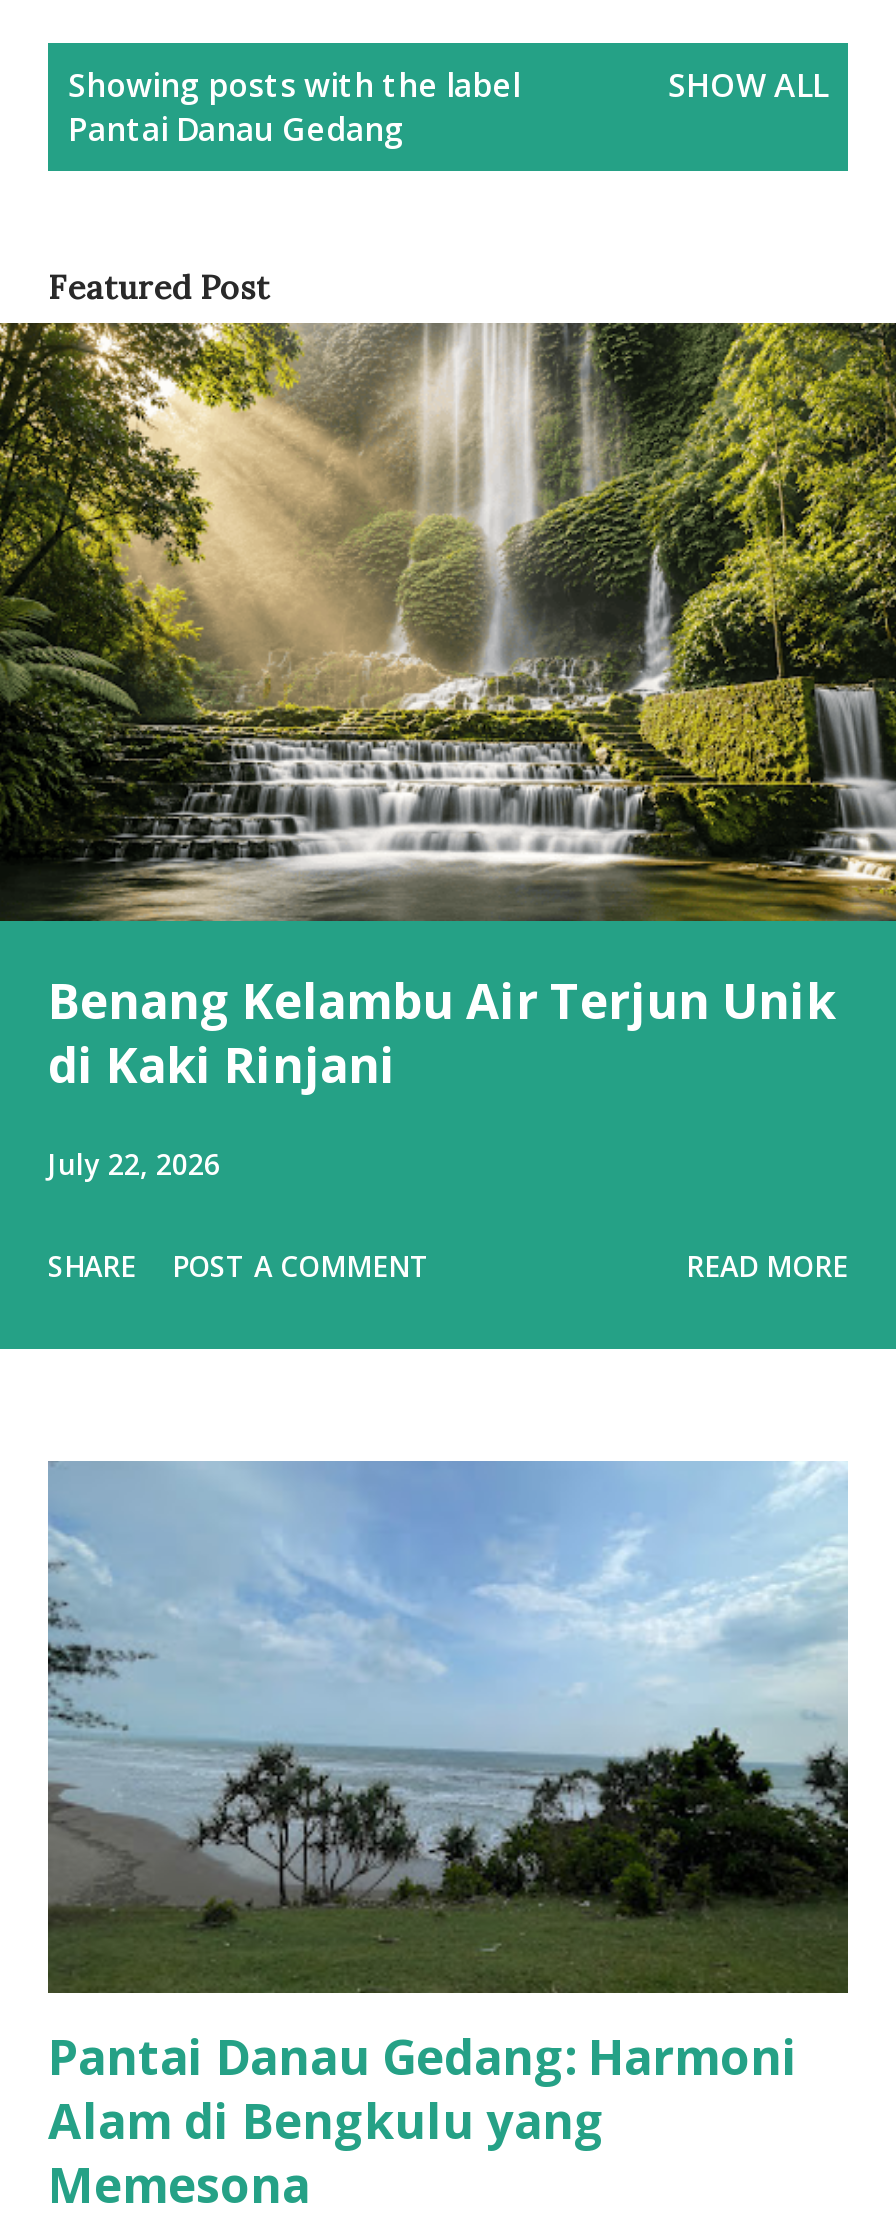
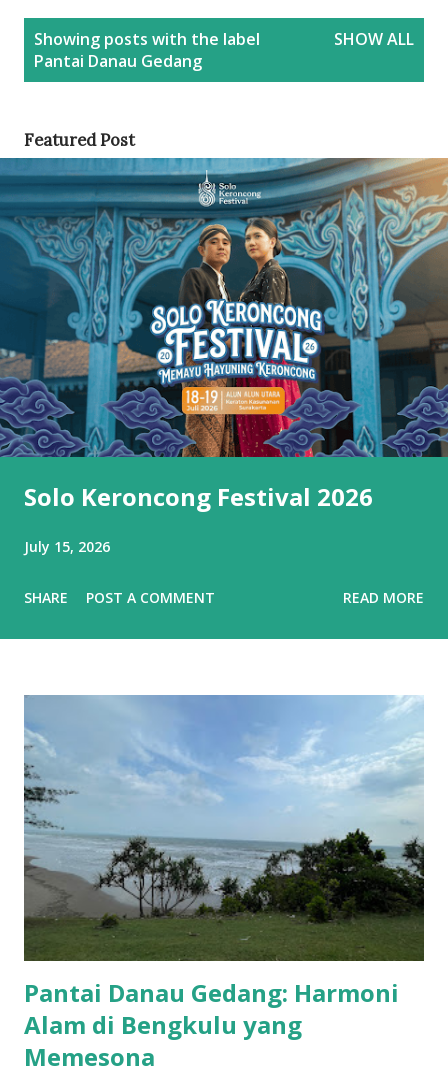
[6,321,890,1096] [image] | Benang Kelambu Air Terjun Unik | di Kaki Rinjani -> [3,157,445,513] [image] | Solo Keroncong Festival 2026
[48,1144,220,1182] July 22, 2026 -> [24,537,110,556] July 15, 2026

